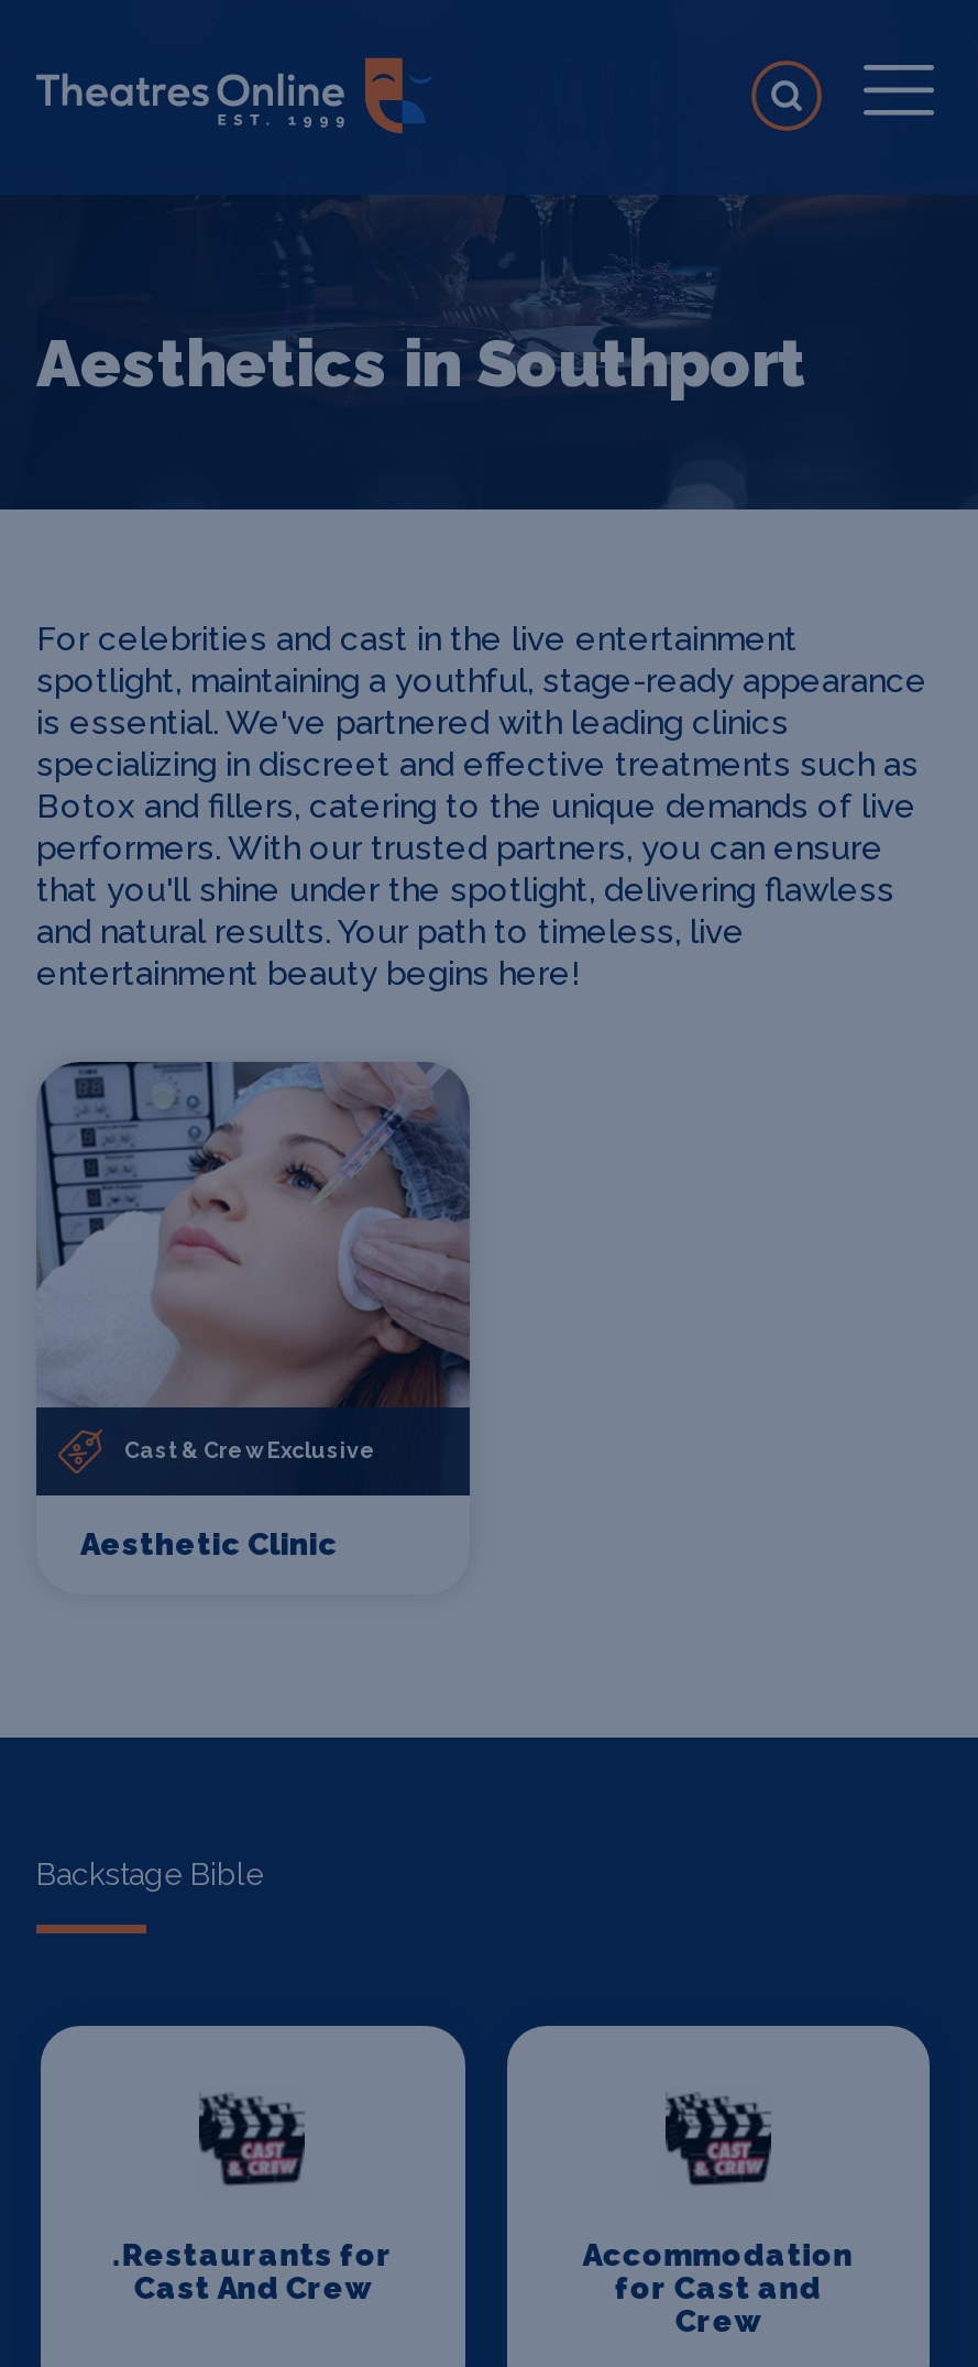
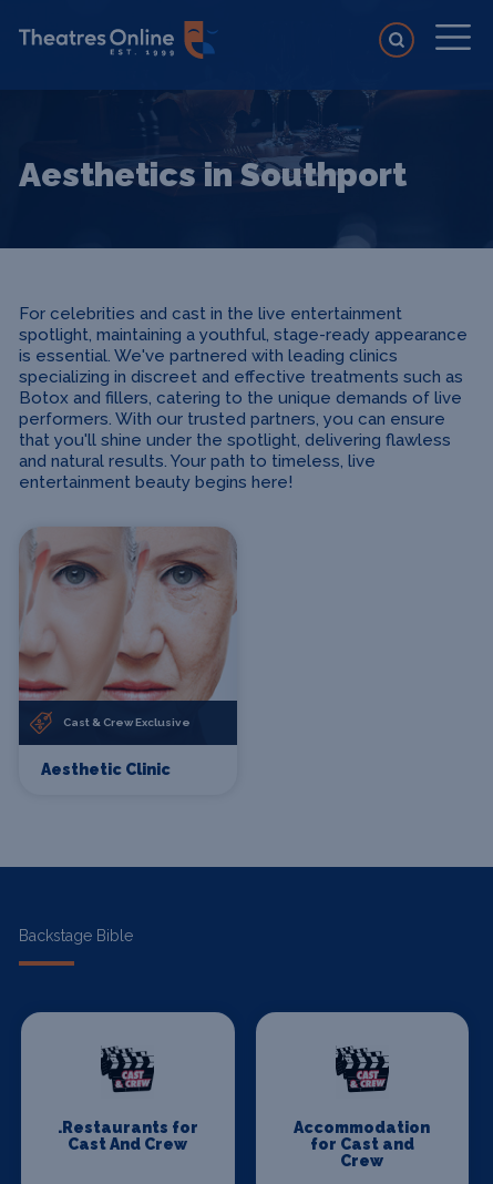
[36,1060,472,1410] [image] -> [18,527,237,702] [image]

